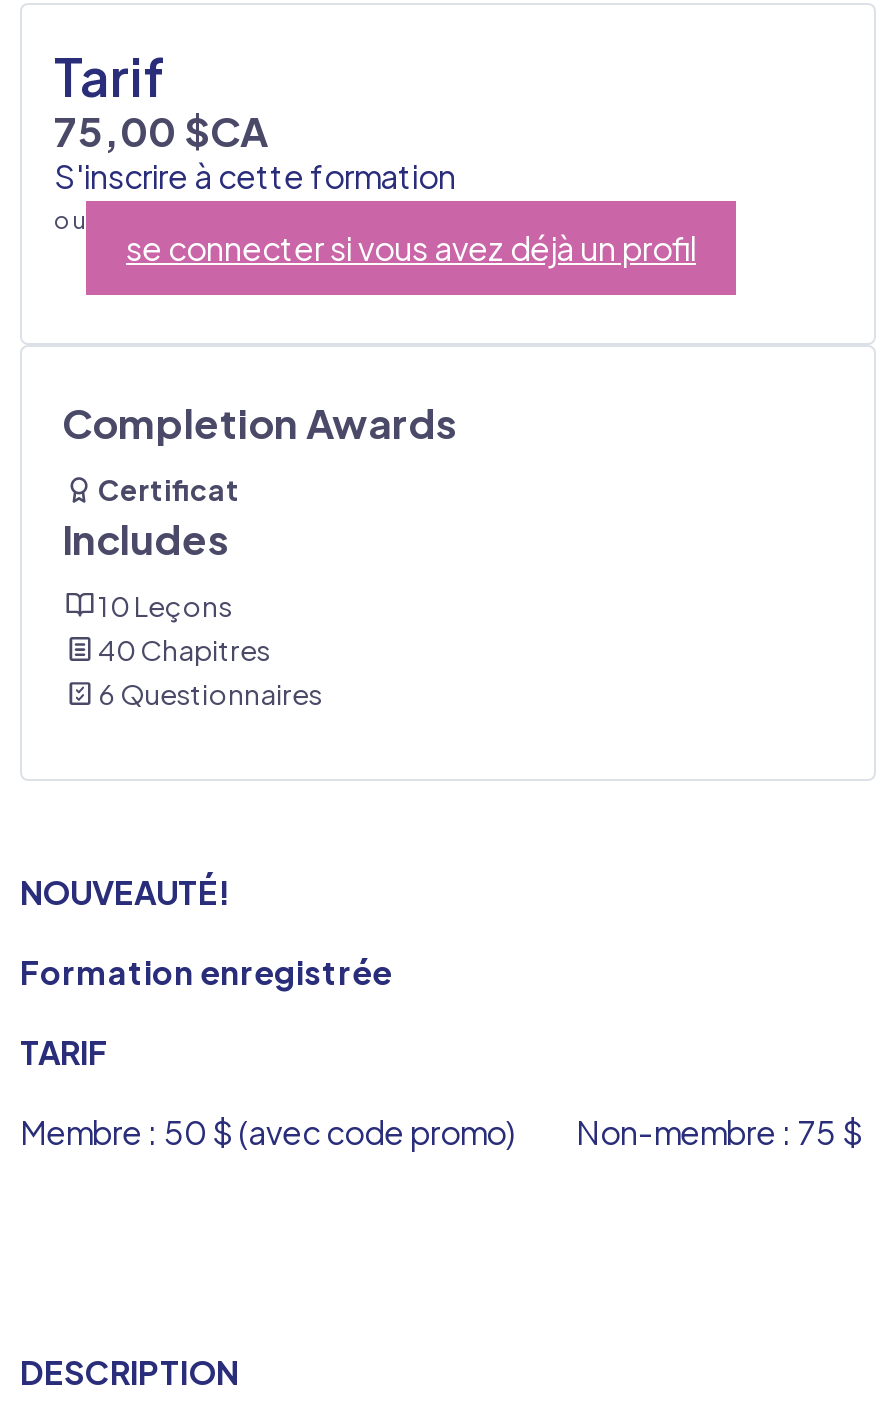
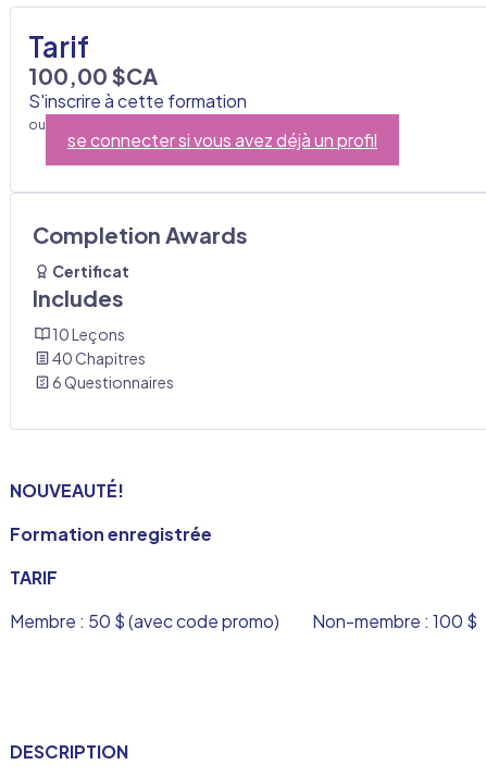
[54,105,268,155] 75,00 $CA -> [28,62,158,89] 100,00 $CA
[20,1111,862,1153] Membre : 50 $ (avec code promo) Non-membre : 75 $ -> [10,609,477,632] Membre : 50 $ (avec code promo) Non-membre : 100 $

